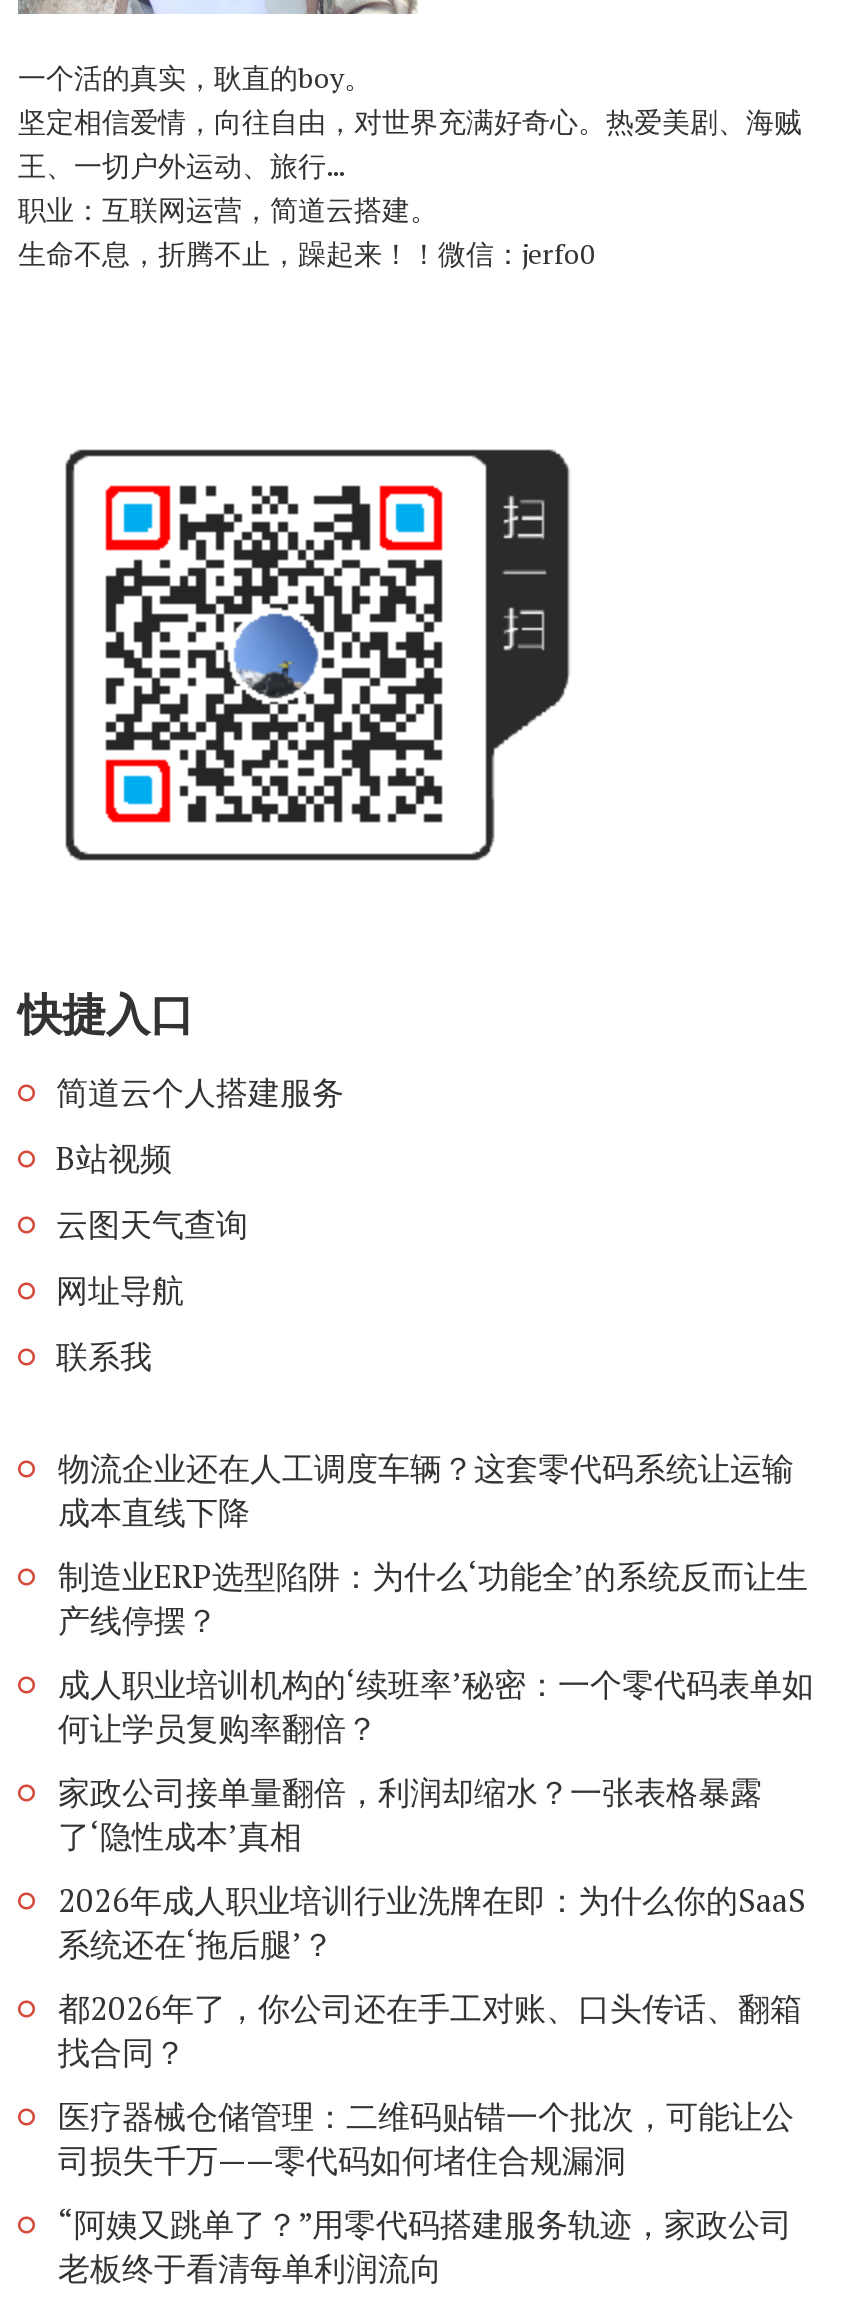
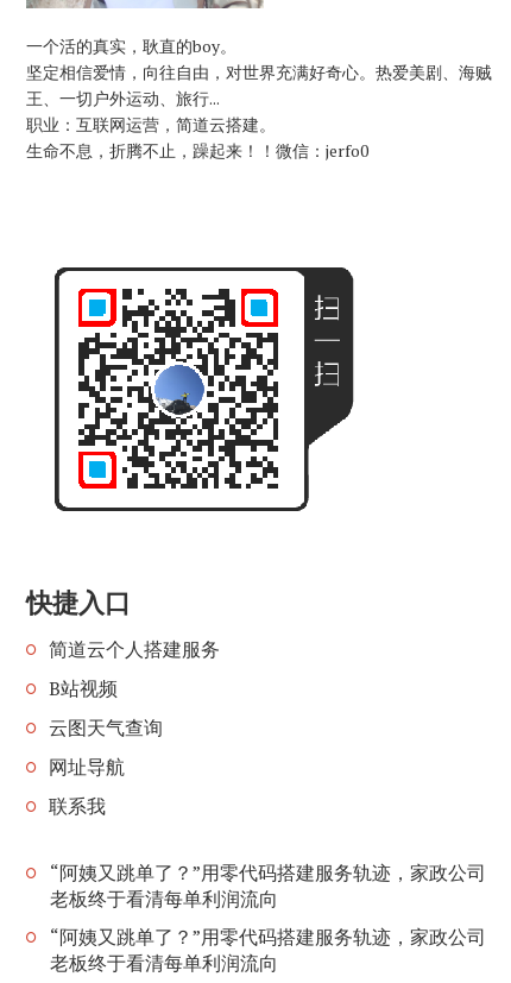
[58,1445,814,2181] 物流企业还在人工调度车辆？这套零代码系统让运输 | 成本直线下降 | 制造业ERP选型陷阱：为什么‘功能全’的系统反而让生 | 产线停摆？ | 成人职业培训机构的‘续班率’秘密：一个零代码表单如 | 何让学员复购率翻倍？ | 家政公司接单量翻倍，利润却缩水？一张表格暴露 | 了‘隐性成本’真相 | 2026年成人职业培训行业洗牌在即：为什么你的SaaS | 系统还在‘拖后腿’？ | 都2026年了，你公司还在手工对账、口头传话、翻箱 | 找合同？ | 医疗器械仓储管理：二维码贴错一个批次，可能让公 | 司损失千万——零代码如何堵住合规漏洞 -> [50,859,486,911] “阿姨又跳单了？”用零代码搭建服务轨迹，家政公司 | 老板终于看清每单利润流向

